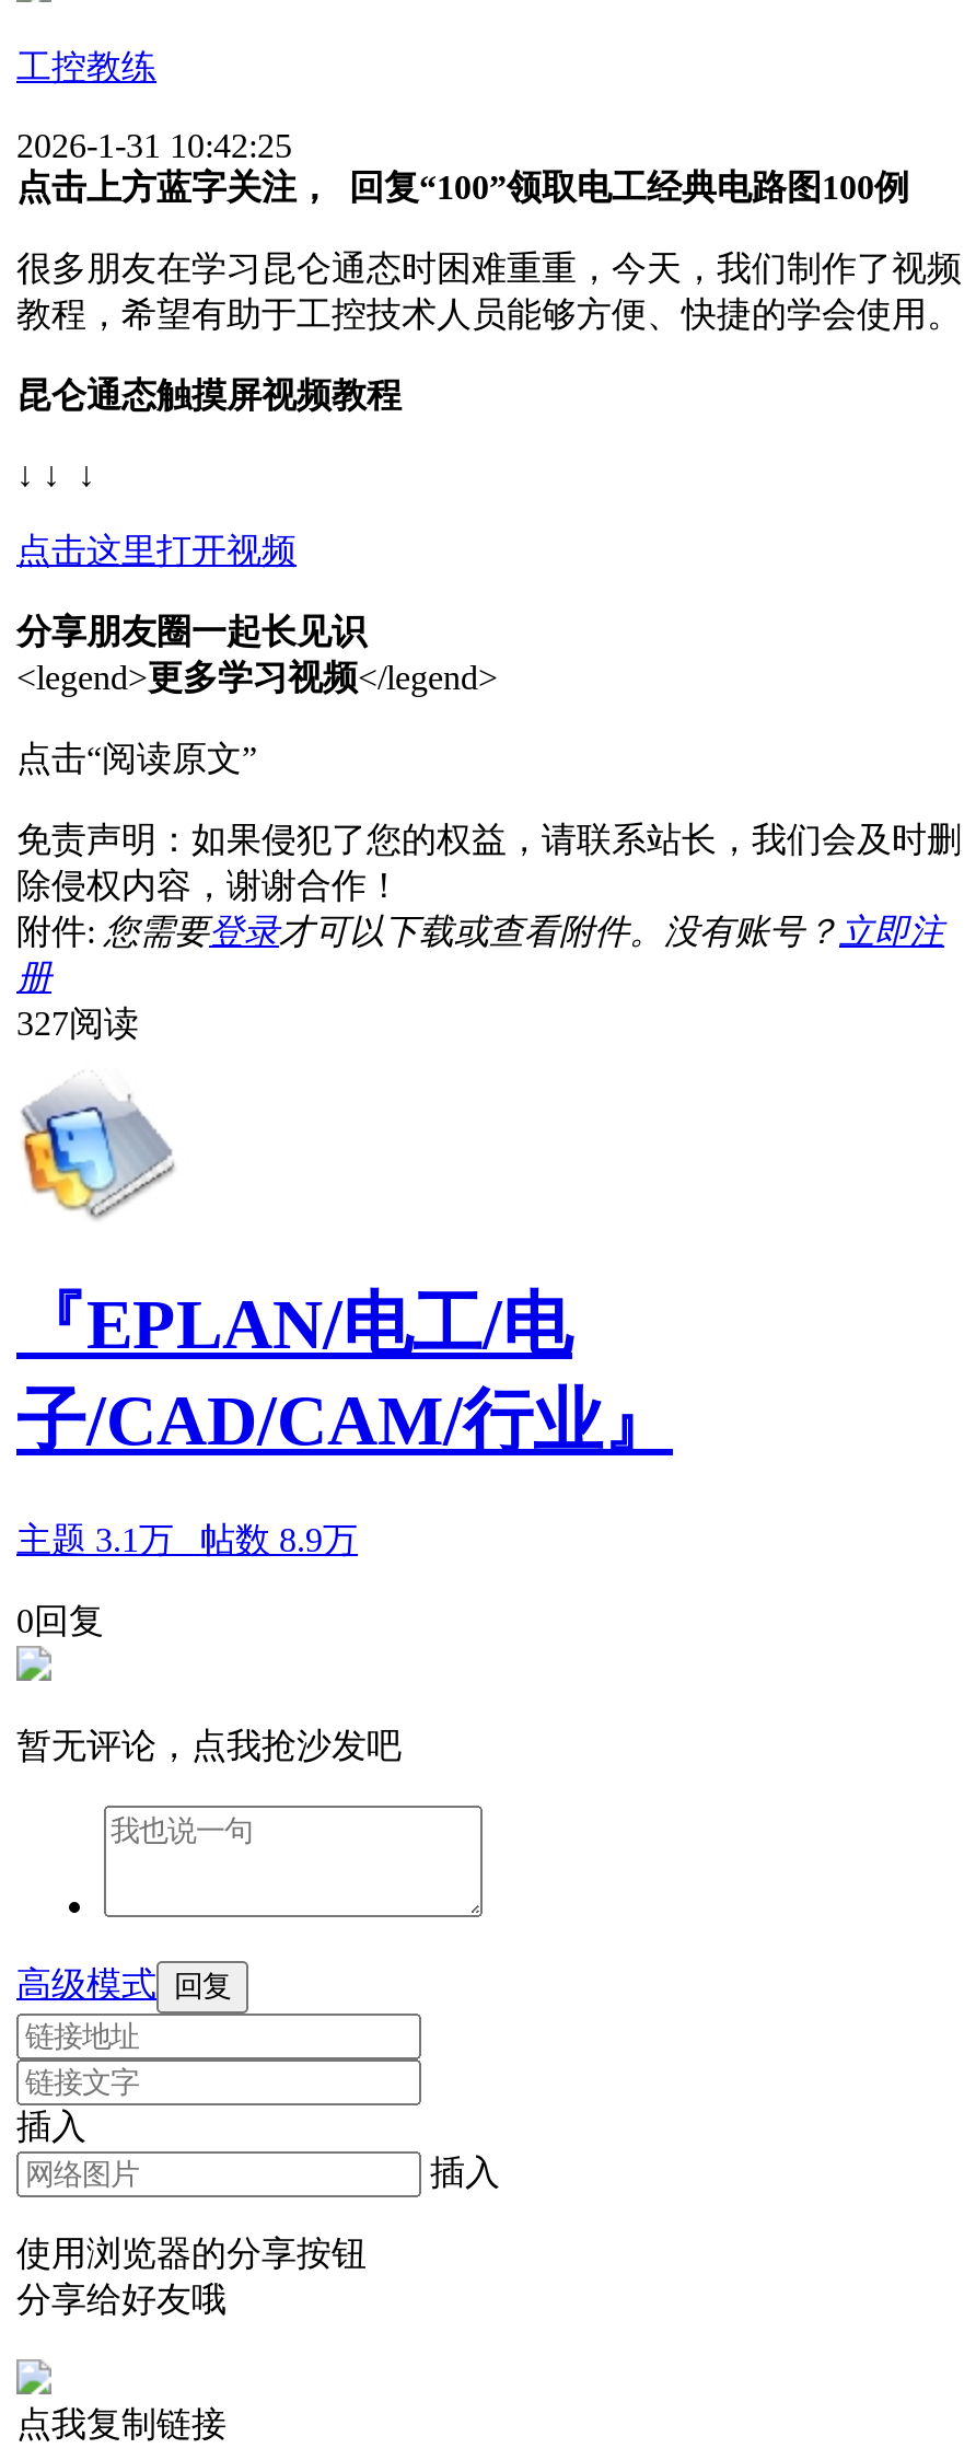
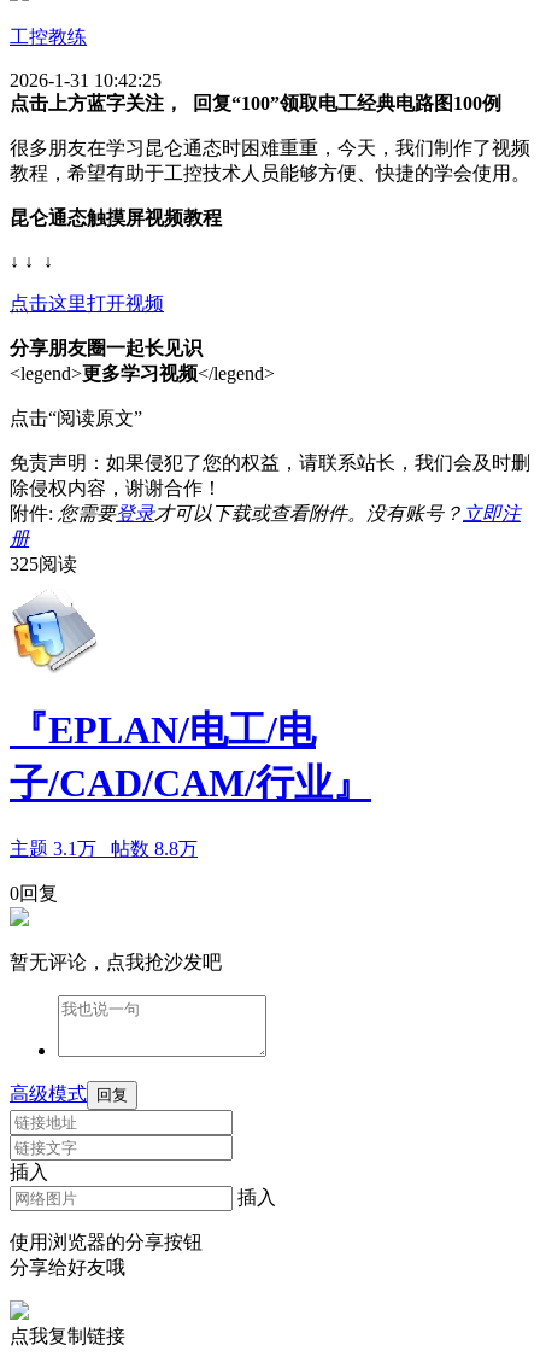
[16,1005,139,1042] 327阅读 -> [10,554,77,574] 325阅读
[16,1521,358,1558] 主题3.1万帖数8.9万 -> [10,838,198,859] 主题3.1万帖数8.8万

